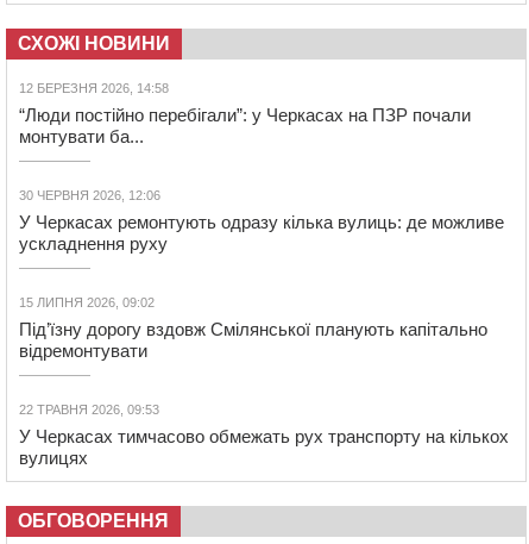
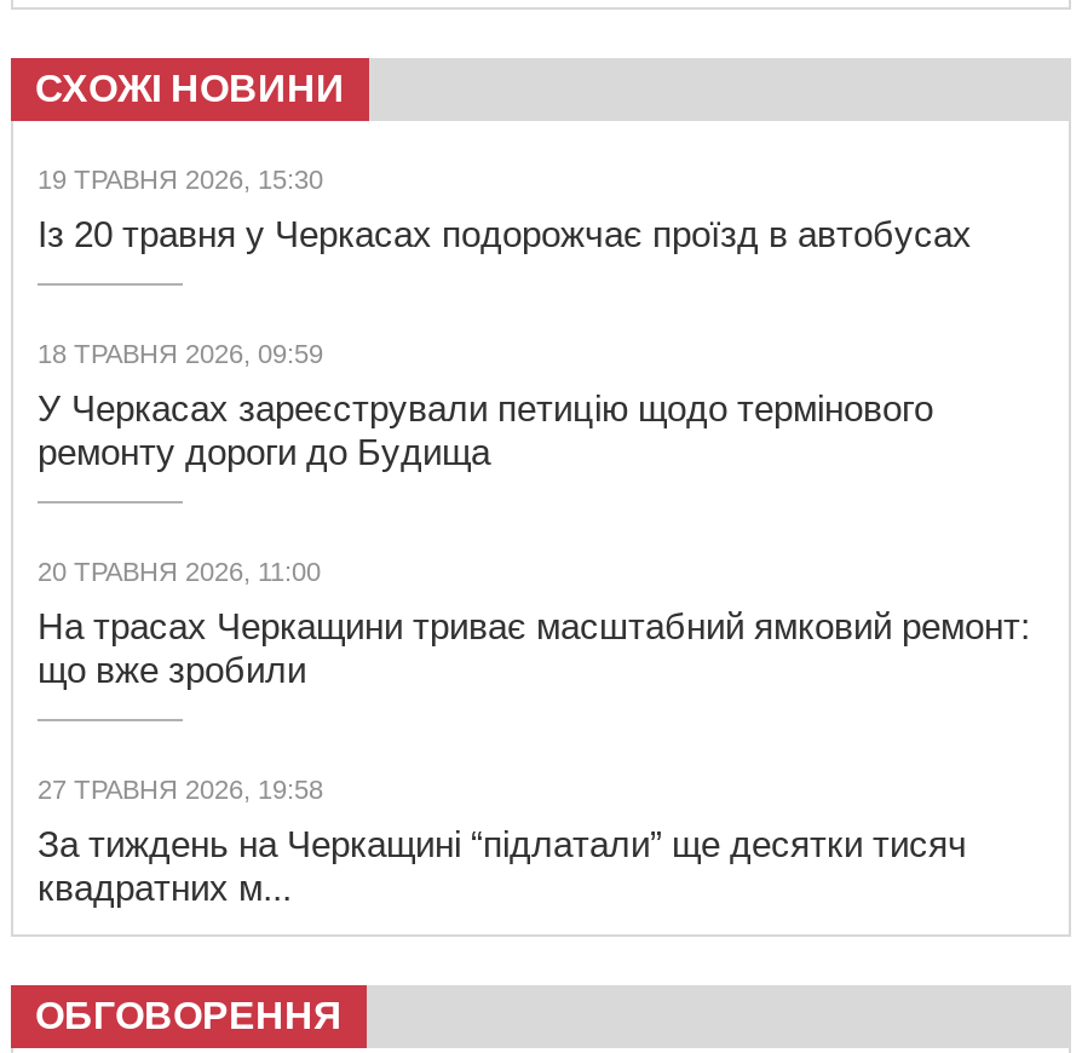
[19,81,169,96] 12 БЕРЕЗНЯ 2026, 14:58 -> [38,164,323,193] 19 ТРАВНЯ 2026, 15:30
[19,105,471,147] “Люди постійно перебігали”: у Черкасах на ПЗР почали | монтувати ба... -> [38,213,972,254] Із 20 травня у Черкасах подорожчає проїзд в автобусах
[19,189,160,203] 30 ЧЕРВНЯ 2026, 12:06 -> [38,339,323,368] 18 ТРАВНЯ 2026, 09:59
[19,212,504,254] У Черкасах ремонтують одразу кілька вулиць: де можливе | ускладнення руху -> [38,387,933,472] У Черкасах зареєстрували петицію щодо термінового | ремонту дороги до Будища
[19,296,155,310] 15 ЛИПНЯ 2026, 09:02 -> [38,557,321,586] 20 ТРАВНЯ 2026, 11:00
[19,319,487,361] Під’їзну дорогу вздовж Смілянської планують капітально | відремонтувати -> [38,605,1030,690] На трасах Черкащини триває масштабний ямковий ремонт: | що вже зробили
[19,403,159,417] 22 ТРАВНЯ 2026, 09:53 -> [38,774,323,803] 27 ТРАВНЯ 2026, 19:58
[19,427,509,468] У Черкасах тимчасово обмежать рух транспорту на кількох | вулицях -> [38,823,967,908] За тиждень на Черкащині “підлатали” ще десятки тисяч | квадратних м...

